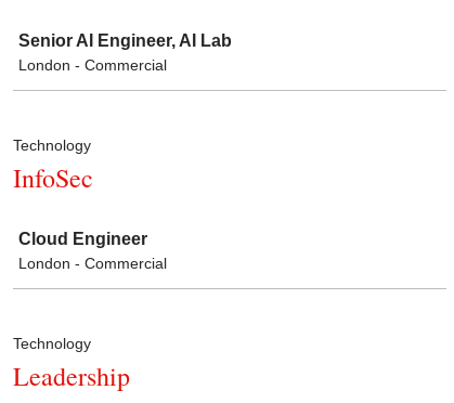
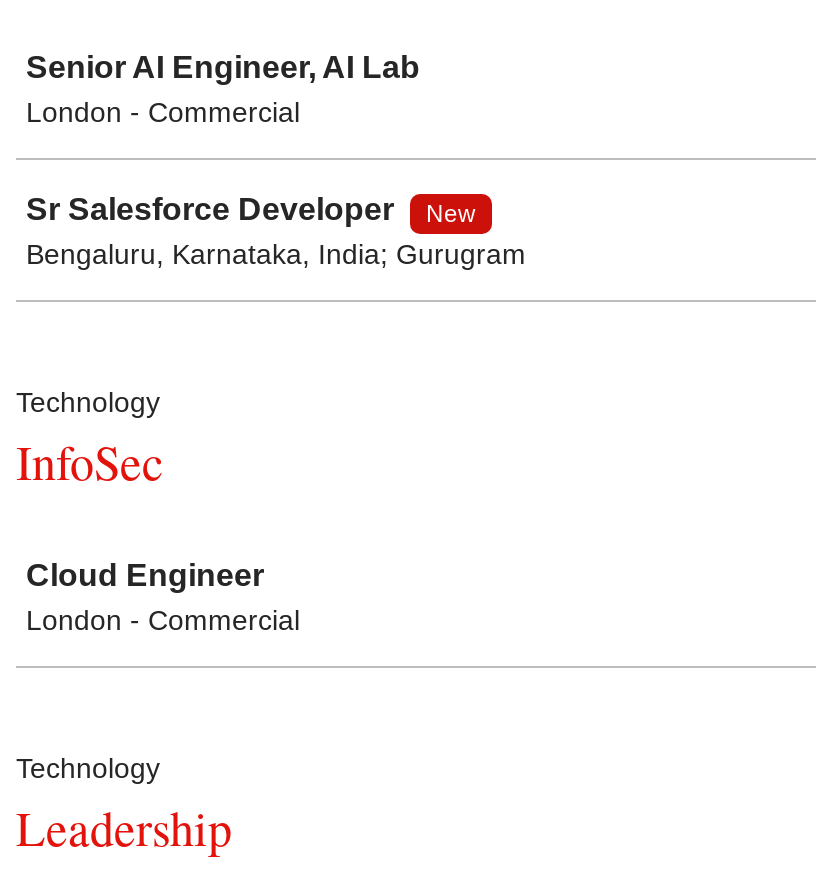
none -> [26,192,526,270] Sr Salesforce Developer | New | Bengaluru, Karnataka, India; Gurugram

